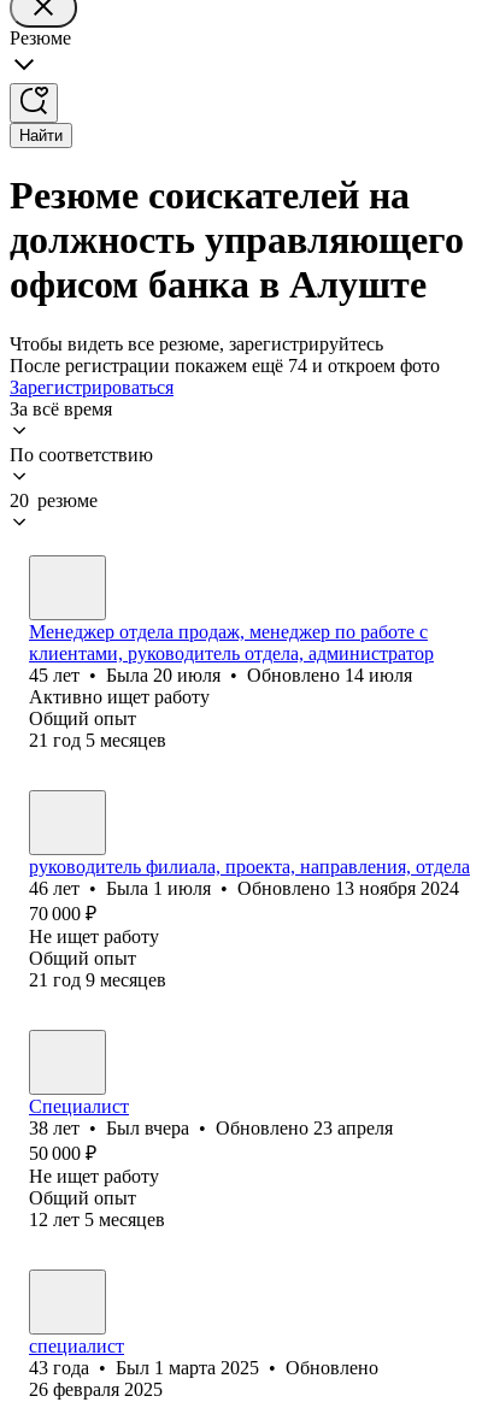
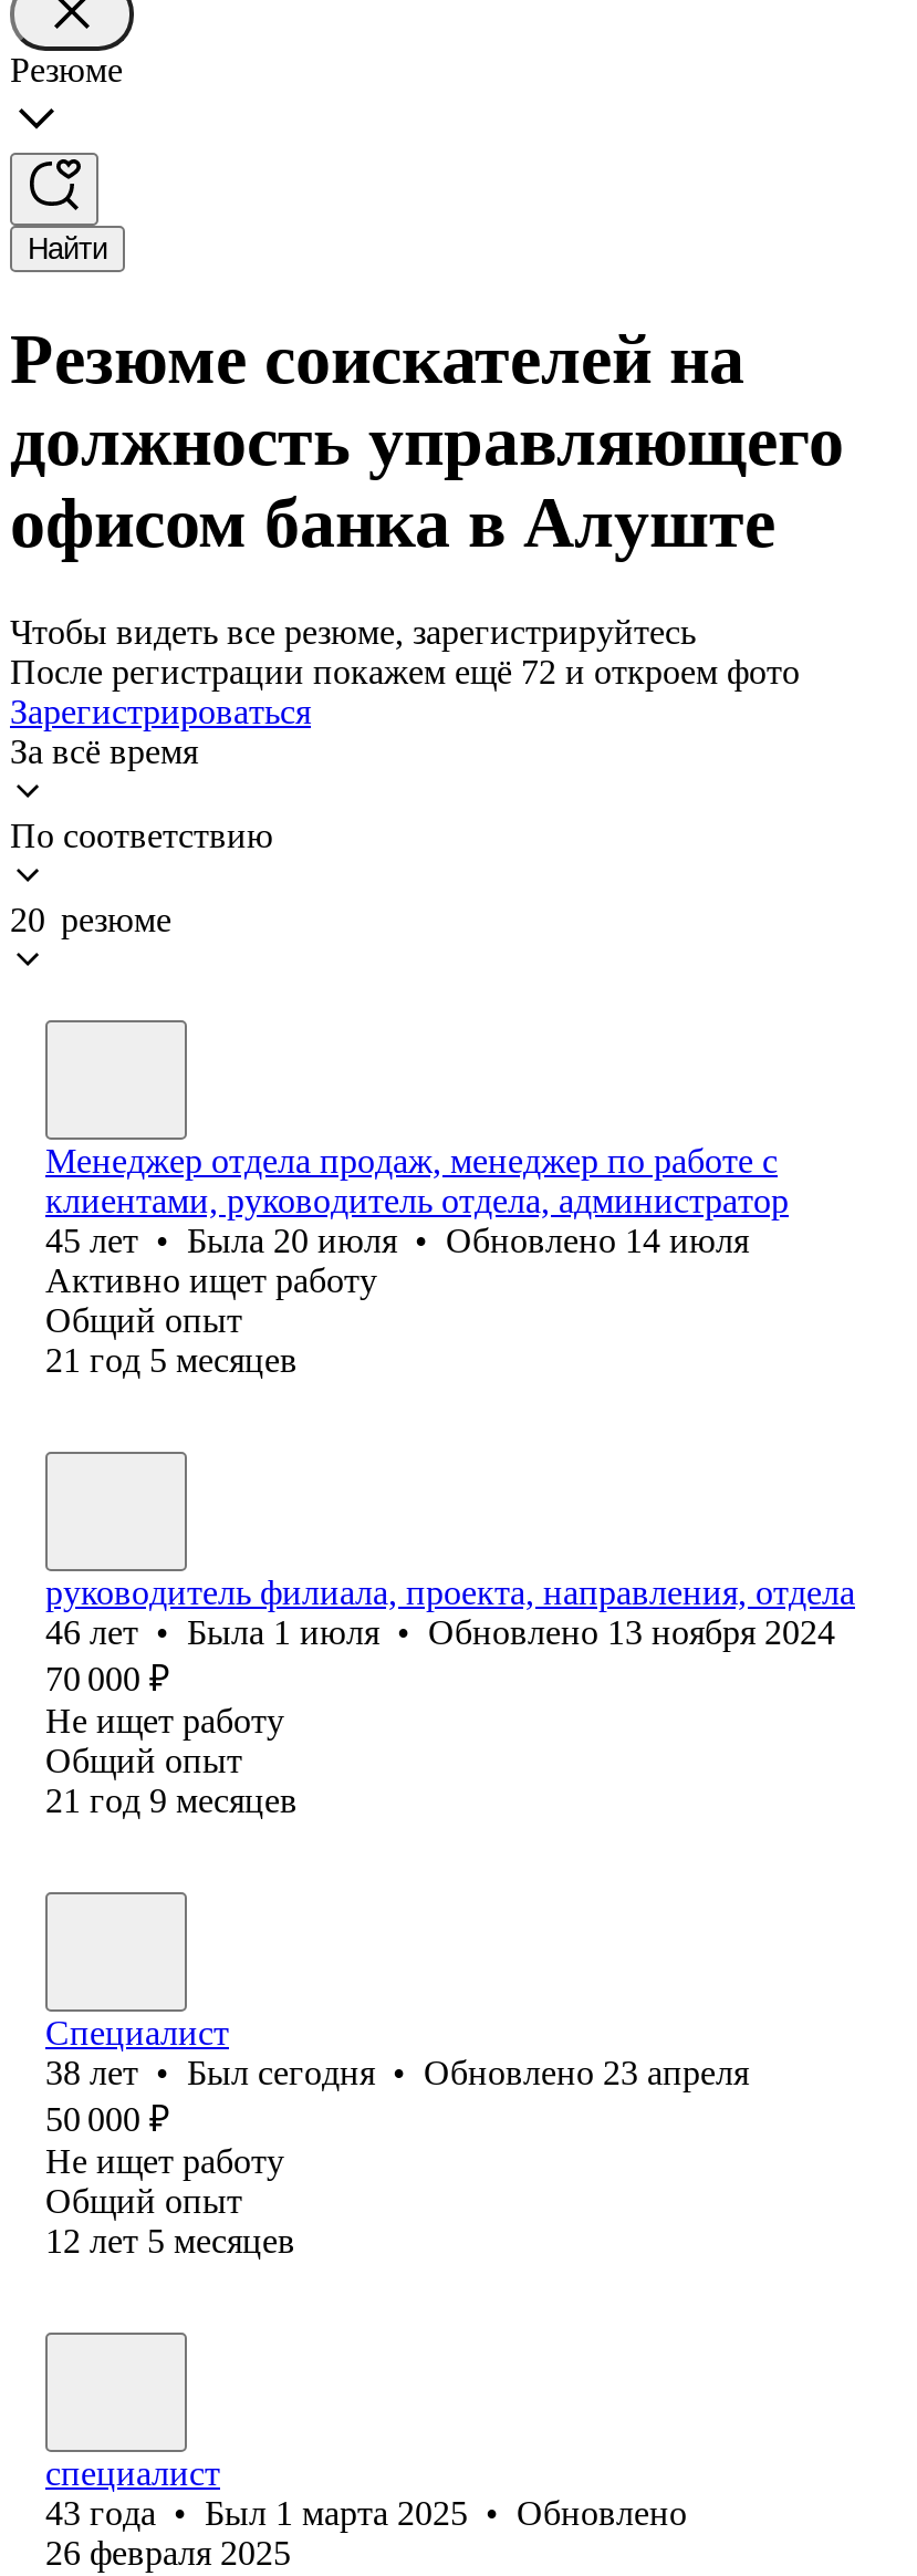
[10,355,440,376] После регистрации покажем ещё 74 и откроем фото -> [10,653,800,690] После регистрации покажем ещё 72 и откроем фото
[29,1118,393,1138] 38 лет • Был вчера • Обновлено 23 апреля -> [45,2053,749,2091] 38 лет • Был сегодня • Обновлено 23 апреля

